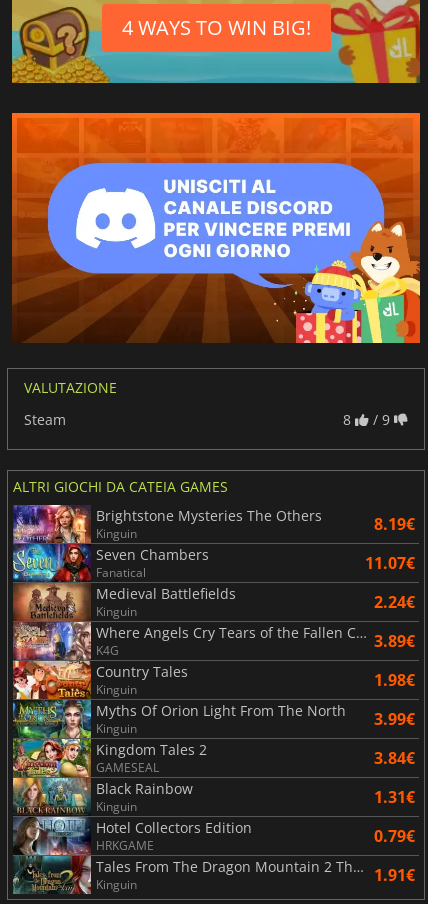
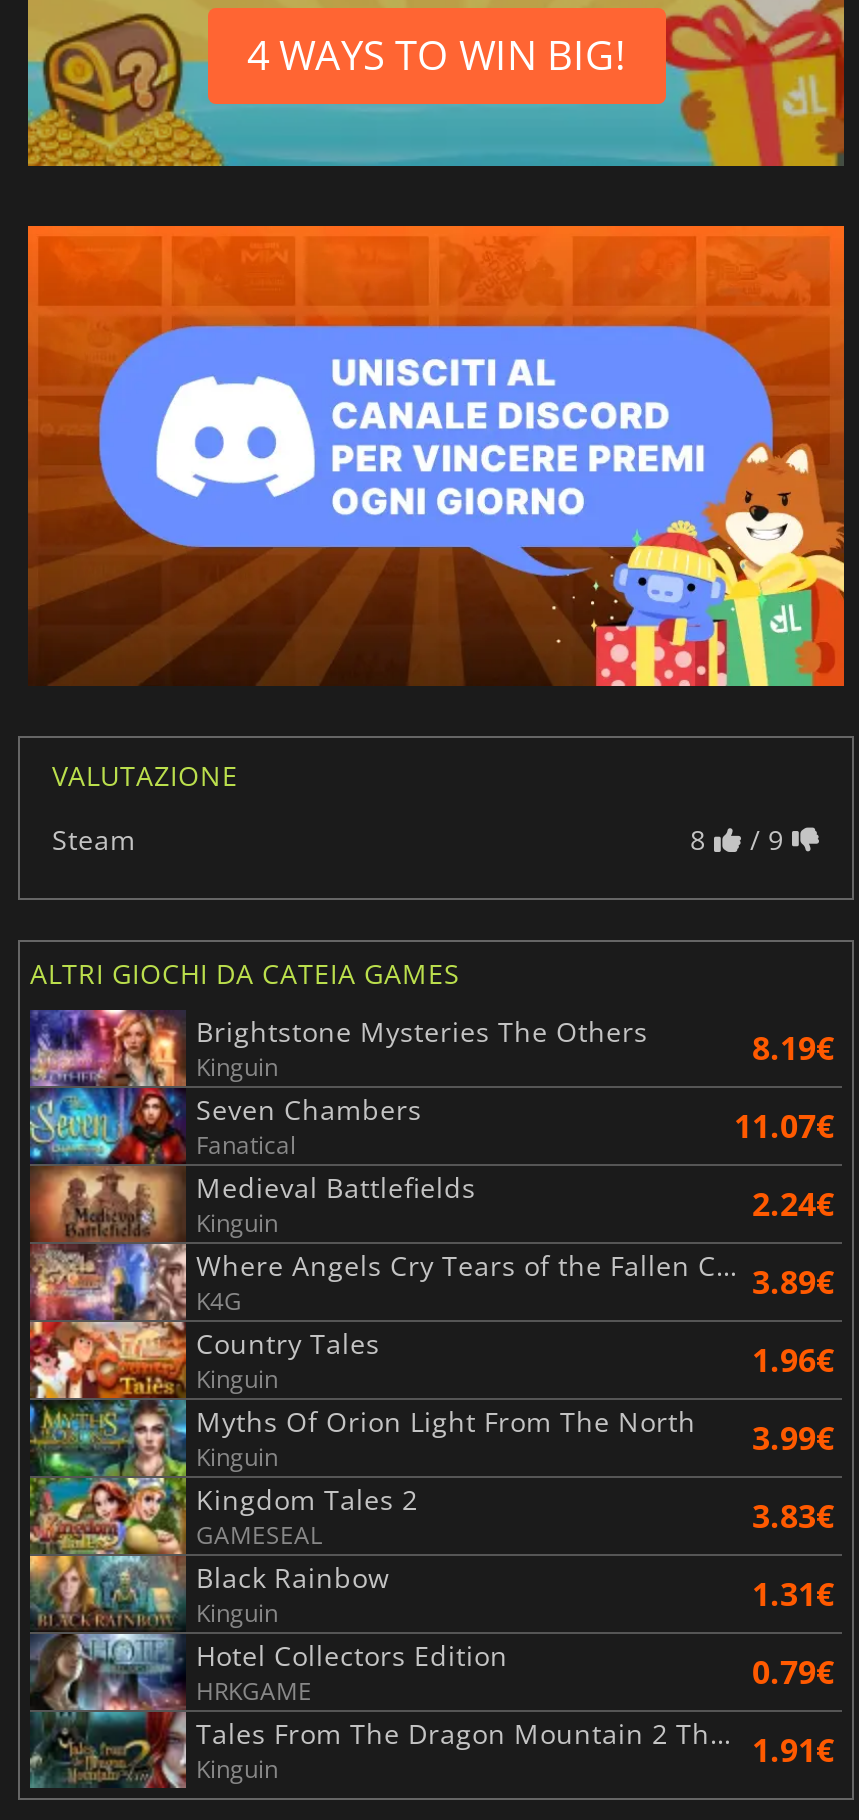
[374,669,415,691] 1.98€ -> [752,1338,834,1382] 1.96€
[374,747,415,769] 3.84€ -> [752,1494,834,1538] 3.83€

